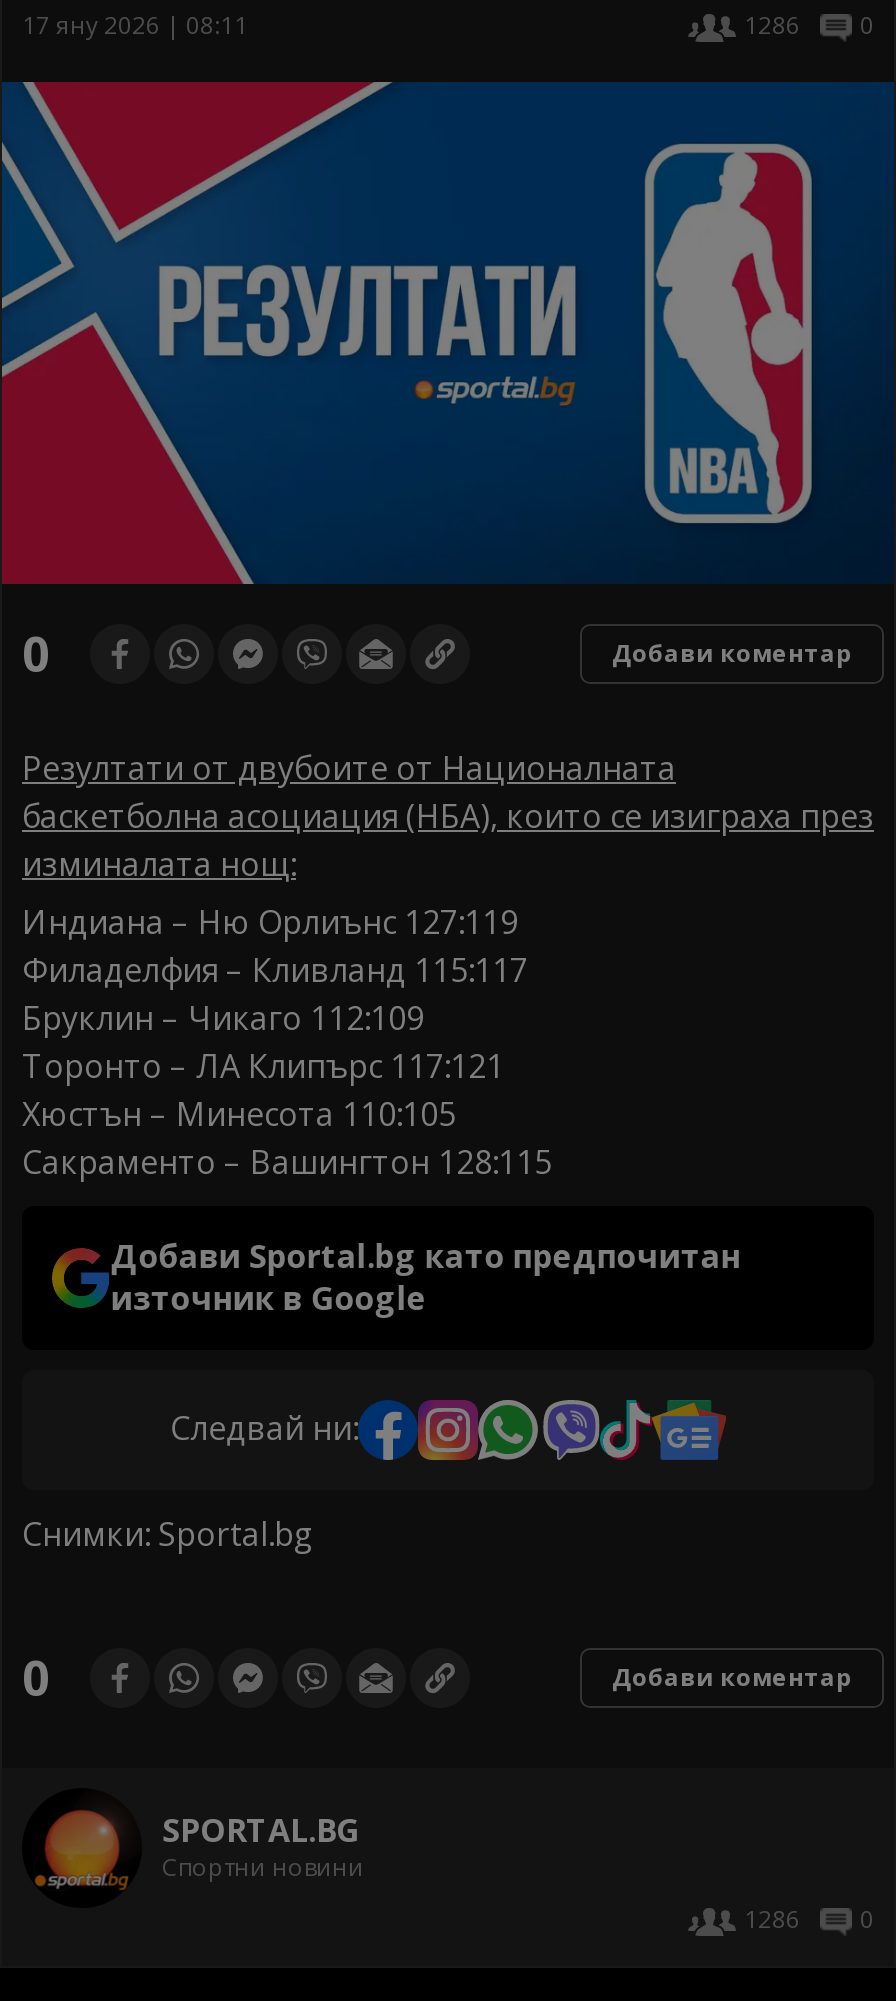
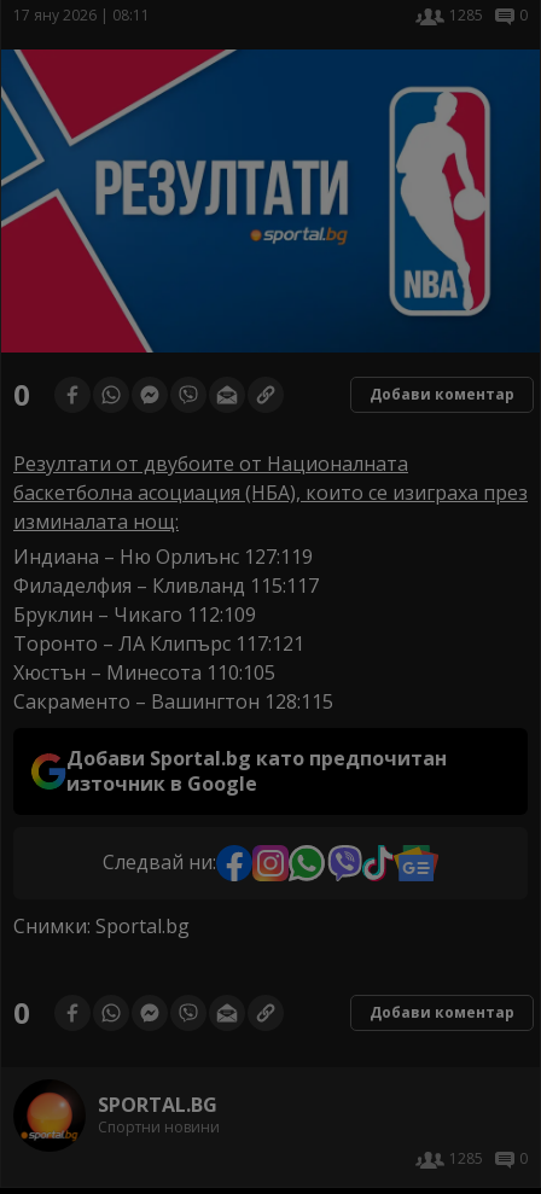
[744,8,874,42] 1286 0 -> [449,5,528,25] 1285 0
[744,1901,874,1935] 1286 0 -> [449,1148,528,1168] 1285 0

